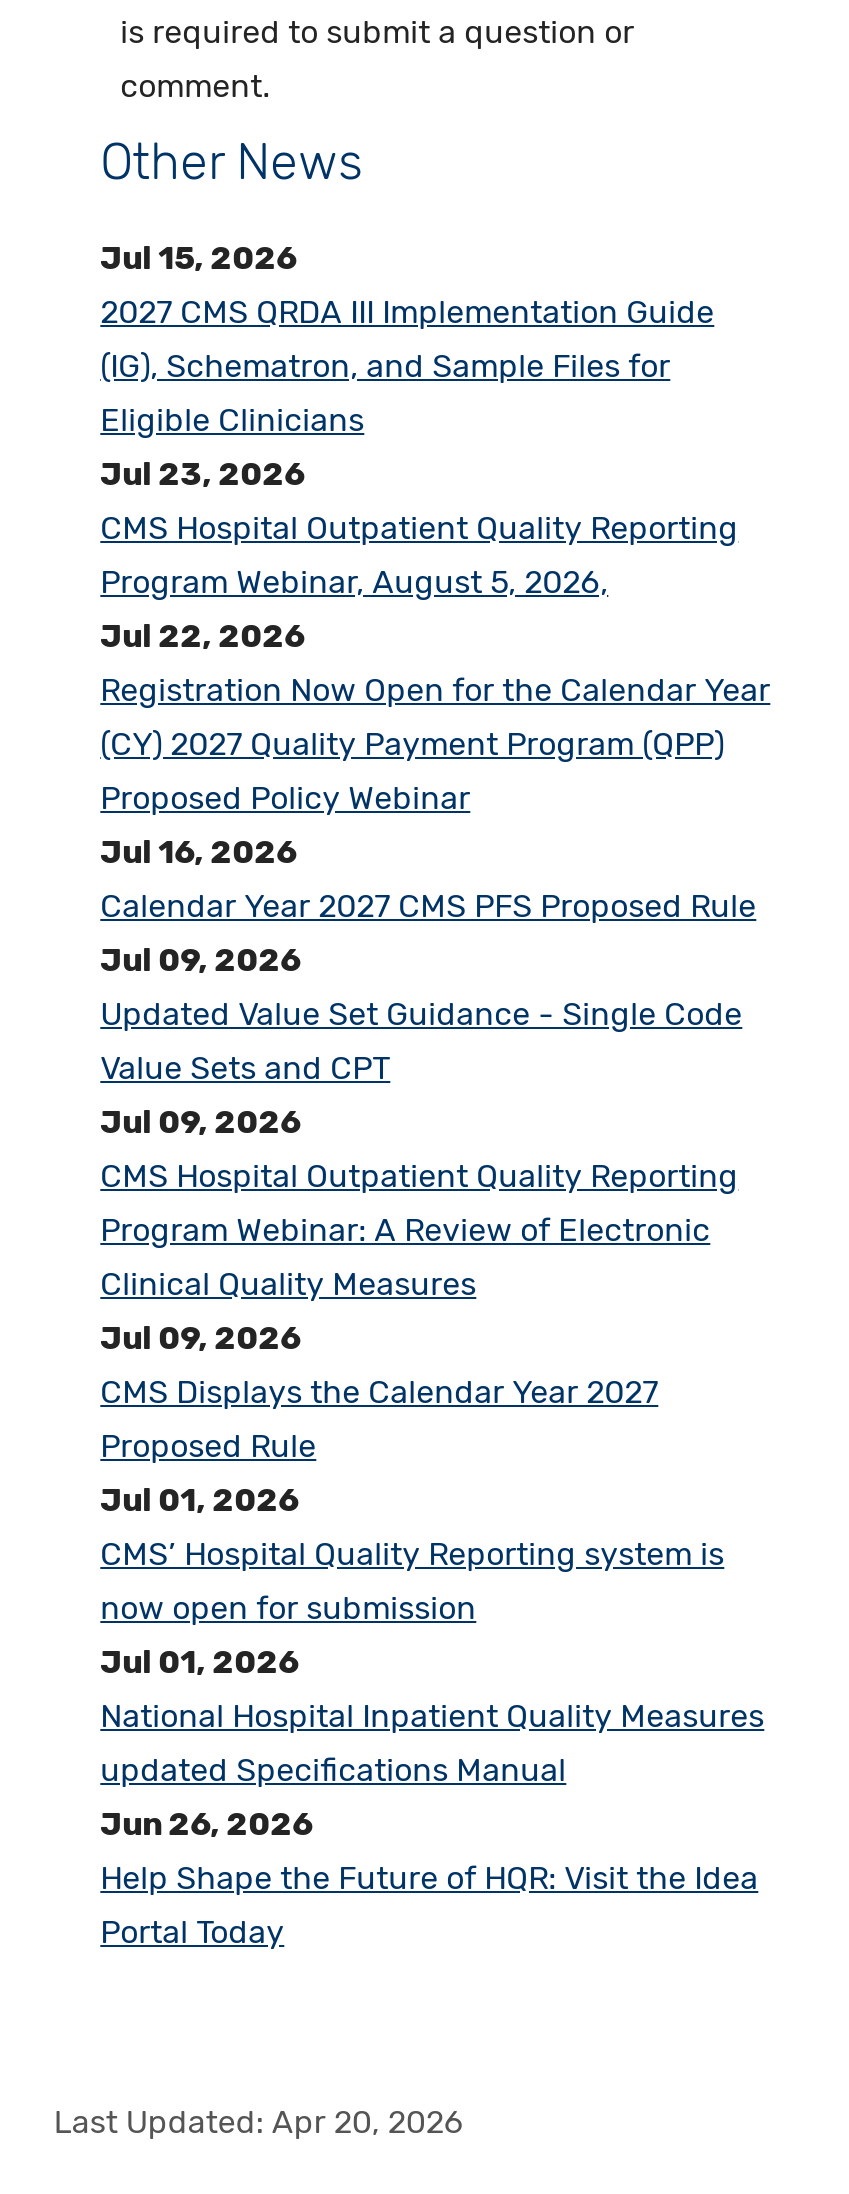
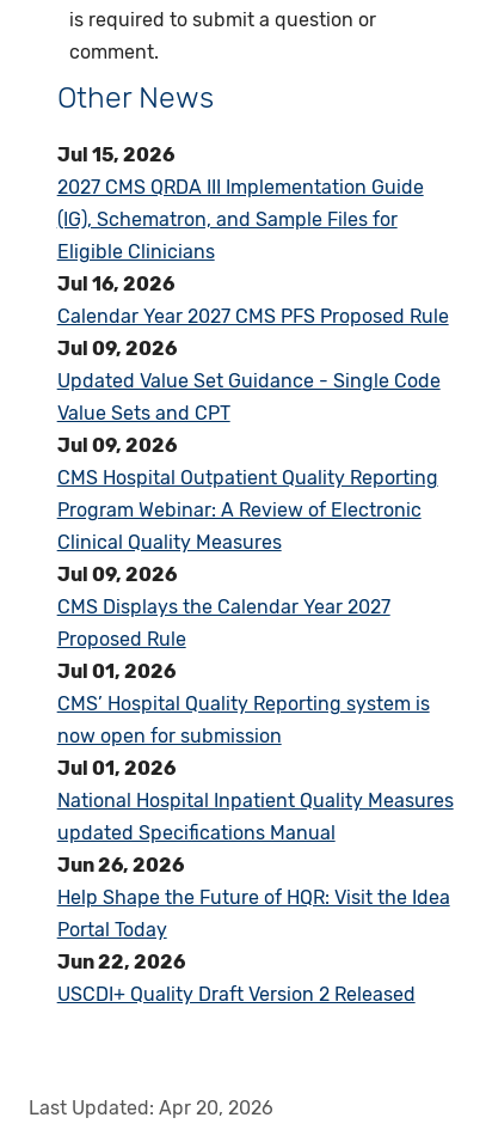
[100,455,770,817] Jul 23, 2026 | CMS Hospital Outpatient Quality Reporting | Program Webinar, August 5, 2026, | Jul 22, 2026 | Registration Now Open for the Calendar Year | (CY) 2027 Quality Payment Program (QPP) | Proposed Policy Webinar -> none
moved [100,833,764,1951] -> [57,272,453,941]: Jul 16, 2026 | Calendar Year 2027 CMS PFS Proposed Rule | Jul 09, 2026 | ... | Help Shape the Future of HQR: Visit the Idea | Portal Today
none -> [57,950,415,1005] Jun 22, 2026 | USCDI+ Quality Draft Version 2 Released

